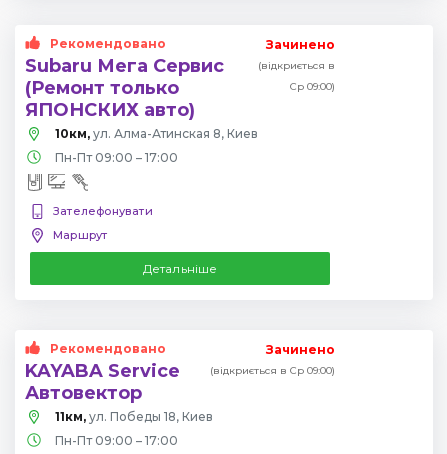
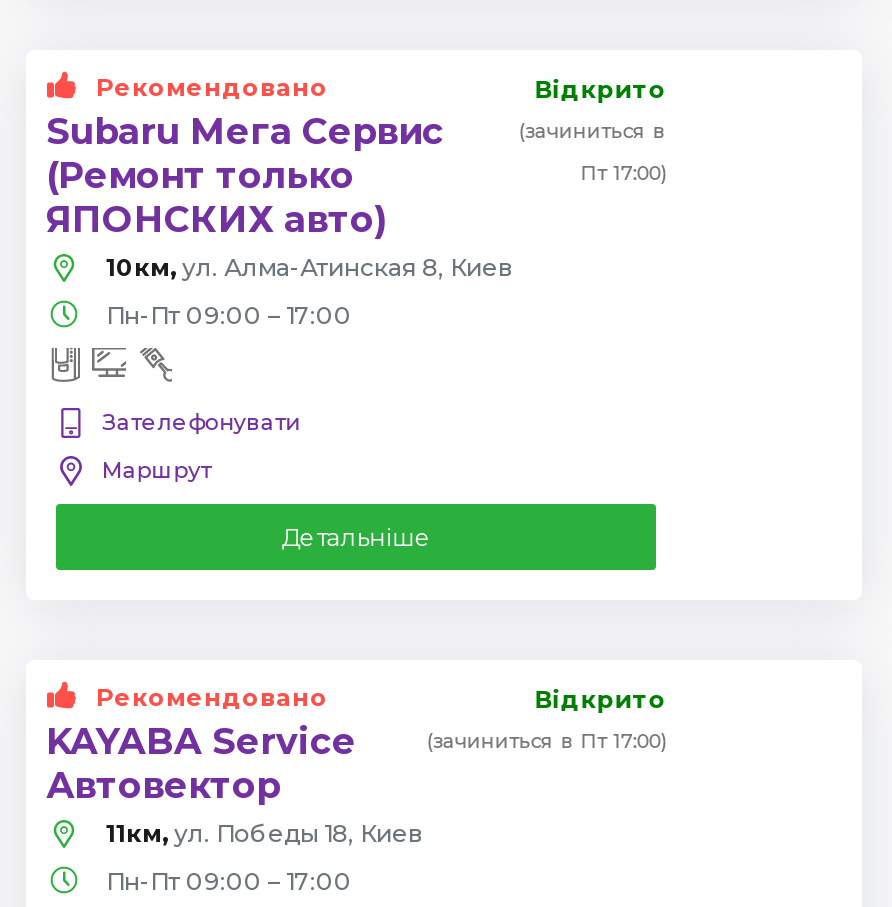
[266,37,335,52] Зачинено -> [534,74,666,104] Відкрито
[258,59,335,72] (відкриється в -> [518,118,666,144] (зачиниться в
[290,80,335,93] Ср 09:00) -> [580,160,666,186] Пт 17:00)
[266,342,335,357] Зачинено -> [534,684,666,714] Відкрито
[210,364,335,377] (відкриється в Ср 09:00) -> [426,728,666,754] (зачиниться в Пт 17:00)

